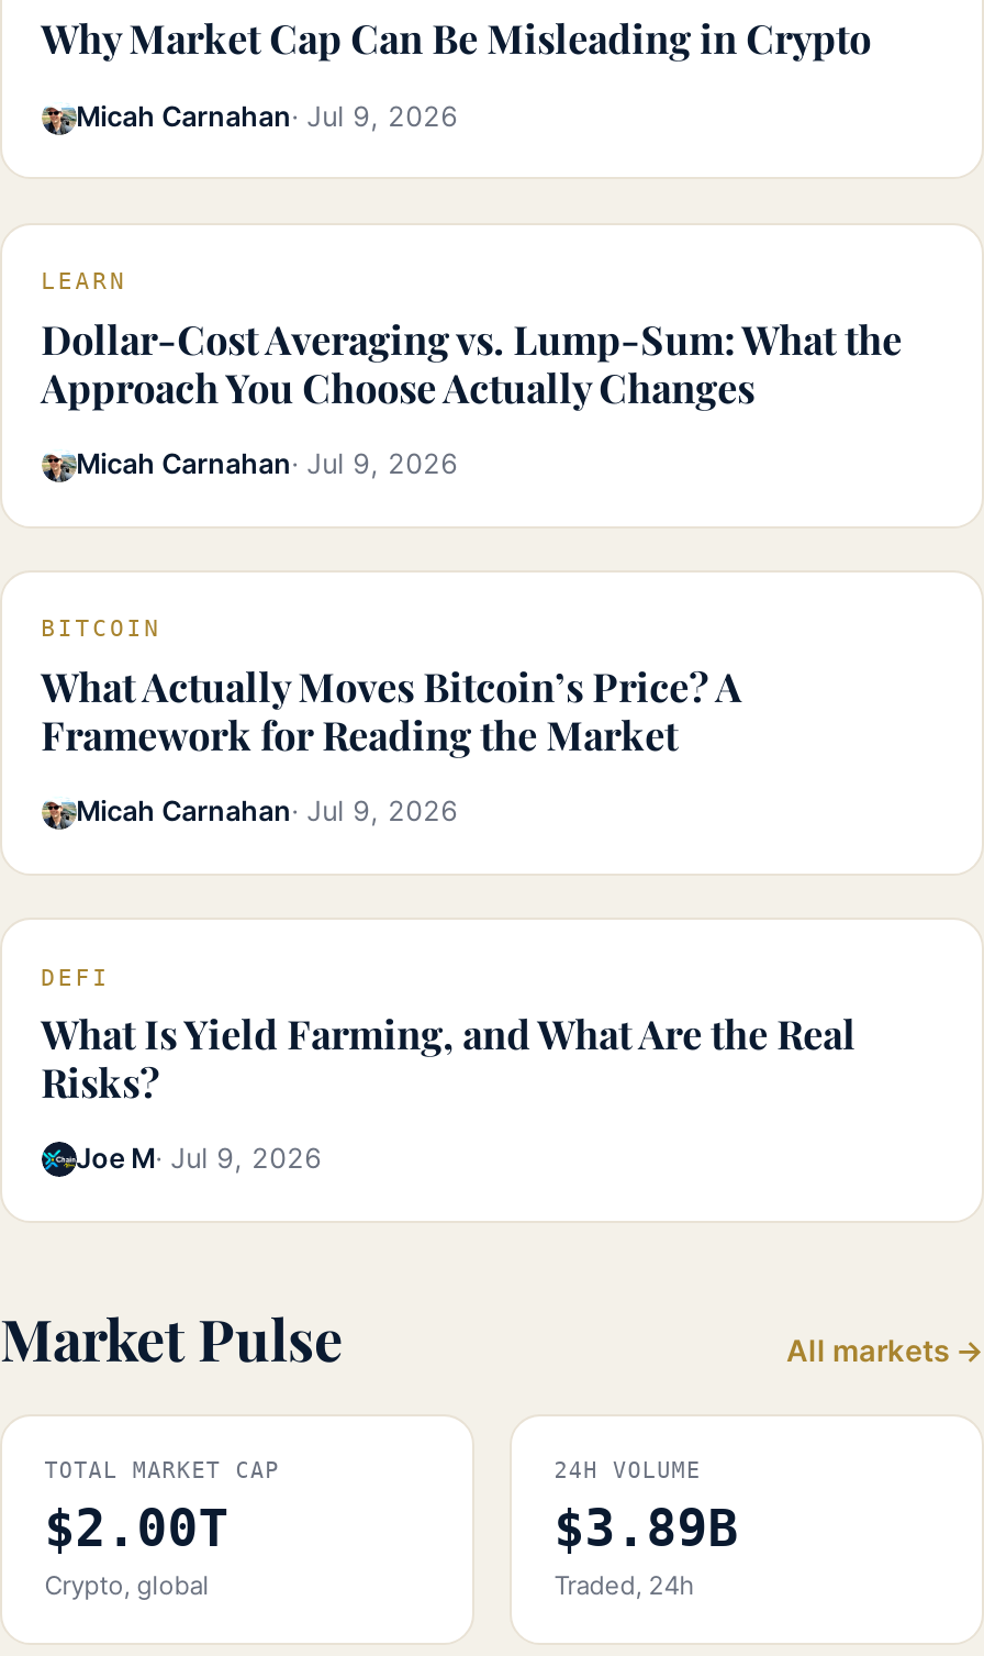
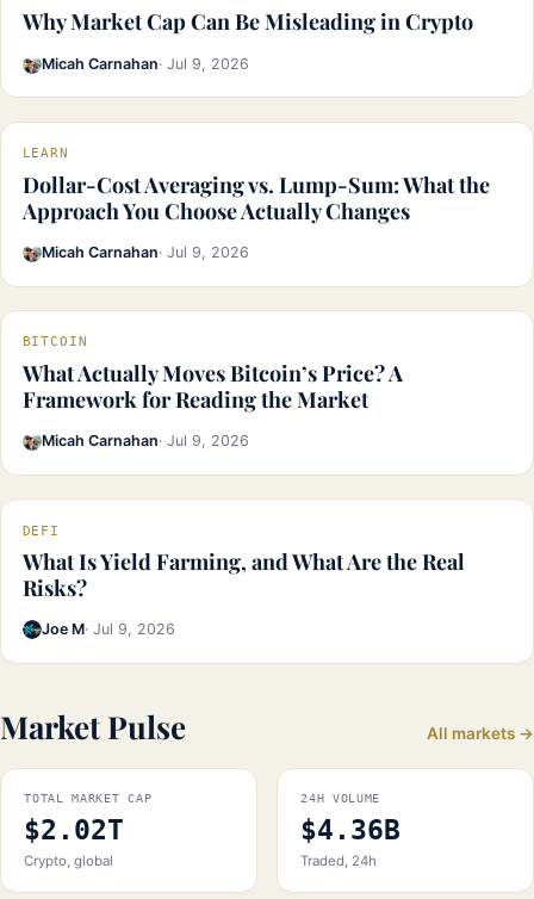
[44,1500,229,1557] $2.00T -> [24,814,124,845] $2.02T
[554,1500,738,1557] $3.89B -> [301,814,401,845] $4.36B

